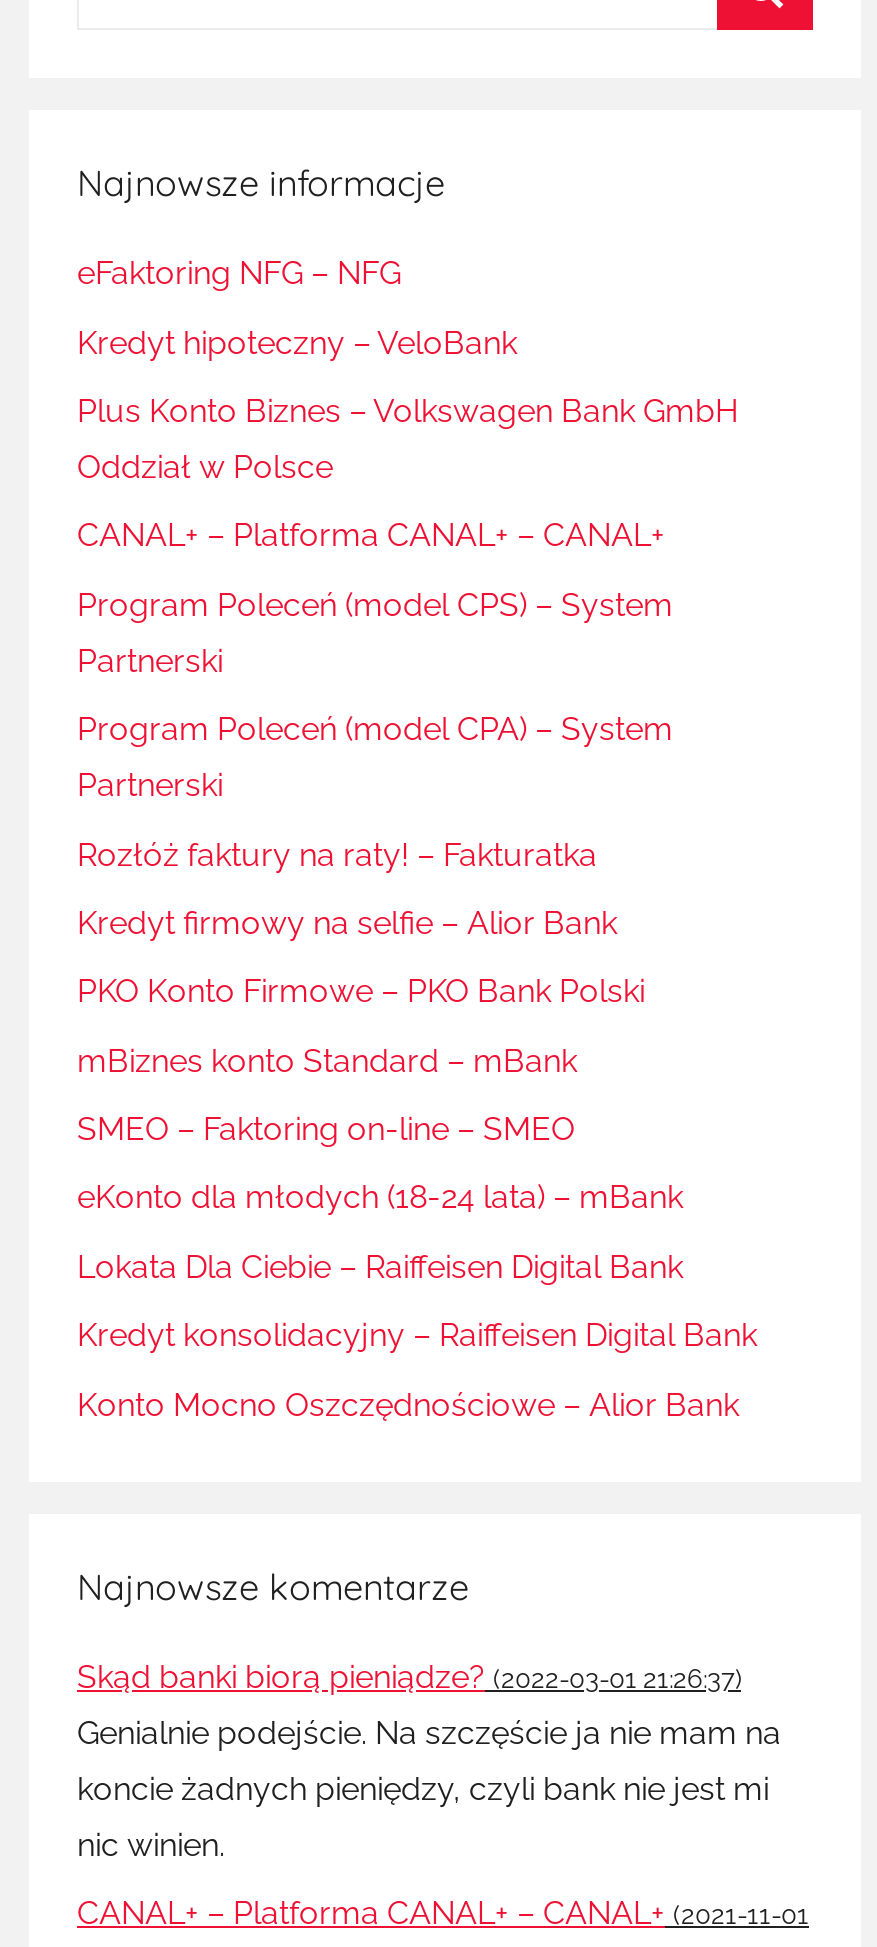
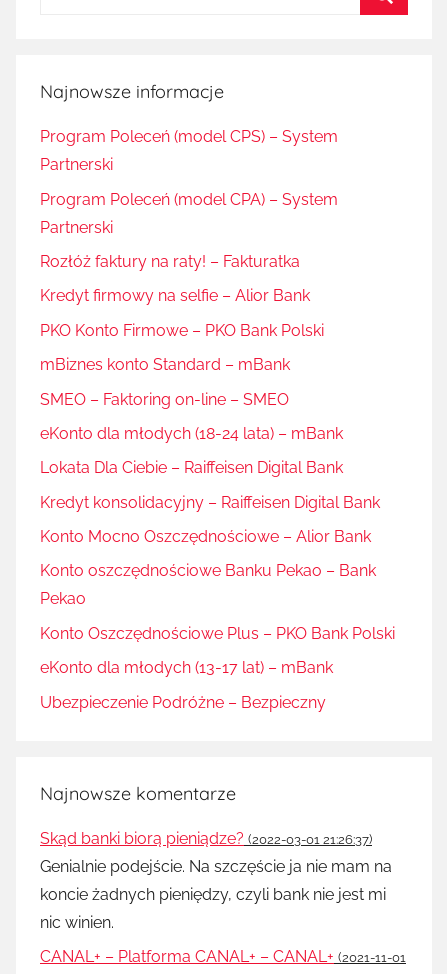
[77,255,739,555] eFaktoring NFG – NFG | Kredyt hipoteczny – VeloBank | Plus Konto Biznes – Volkswagen Bank GmbH | Oddział w Polsce | CANAL+ – Platforma CANAL+ – CANAL+ -> none
moved [77,586,757,1423] -> [40,127,380,546]: Program Poleceń (model CPS) – System | Partnerski | Program Poleceń (model CPA) – System | ... | Kredyt konsolidacyjny – Raiffeisen Digital Bank | Konto Mocno Oszczędnościowe – Alior Bank
none -> [40,561,395,712] Konto oszczędnościowe Banku Pekao – Bank | Pekao | Konto Oszczędnościowe Plus – PKO Bank Polski | eKonto dla młodych (13-17 lat) – mBank | Ubezpieczenie Podróżne – Bezpieczny

